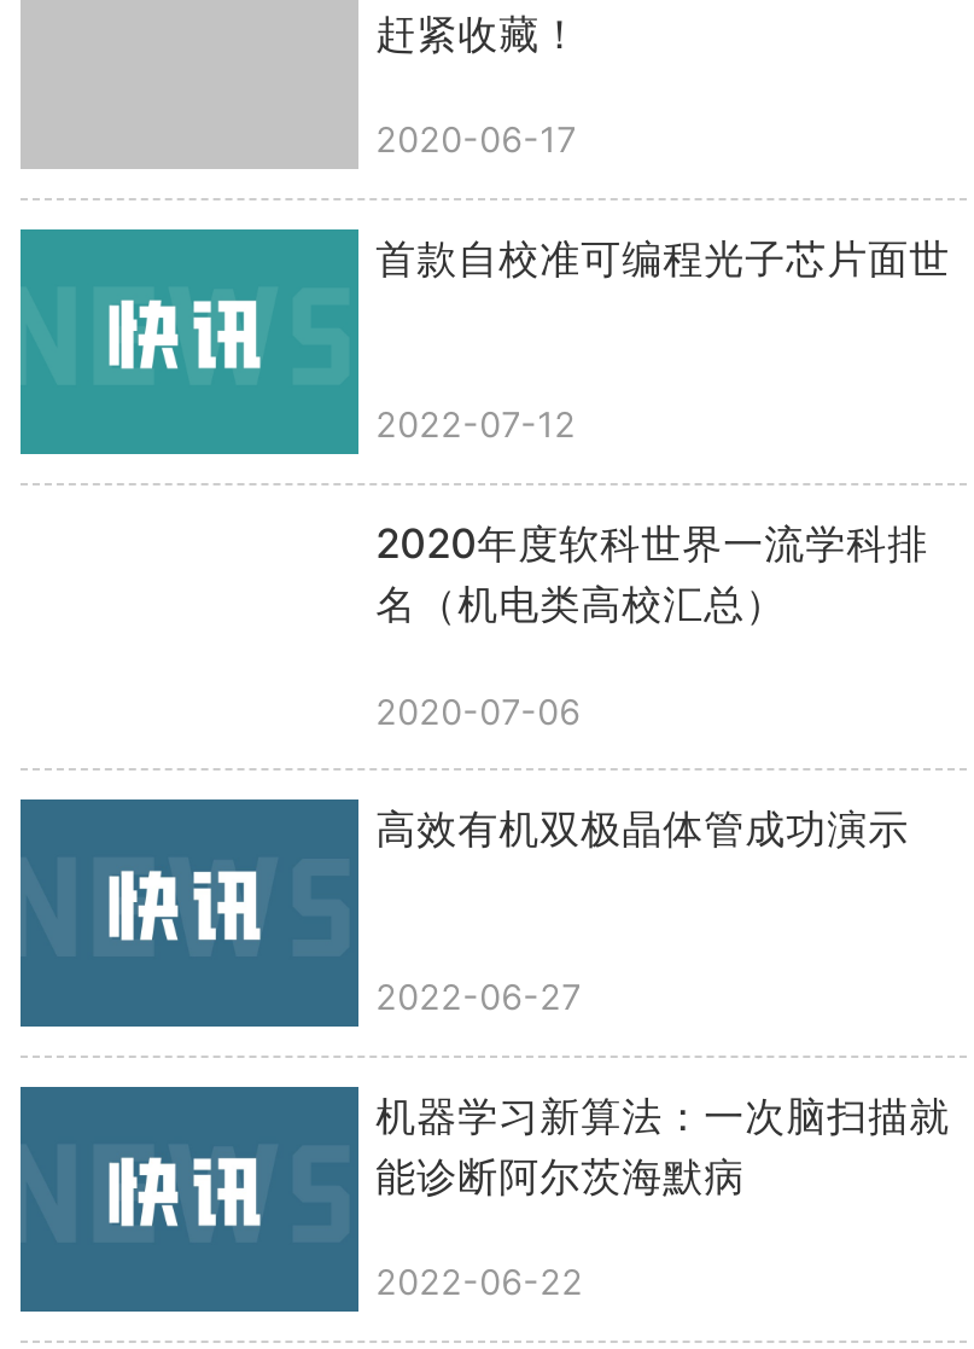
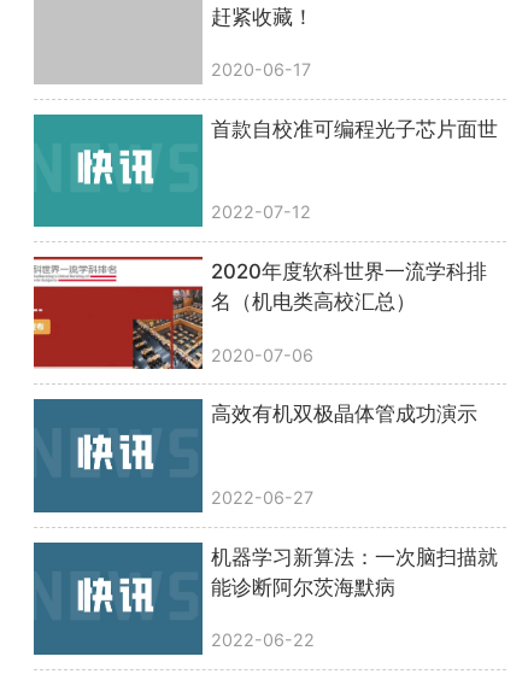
none -> [33,256,204,370] [image]

